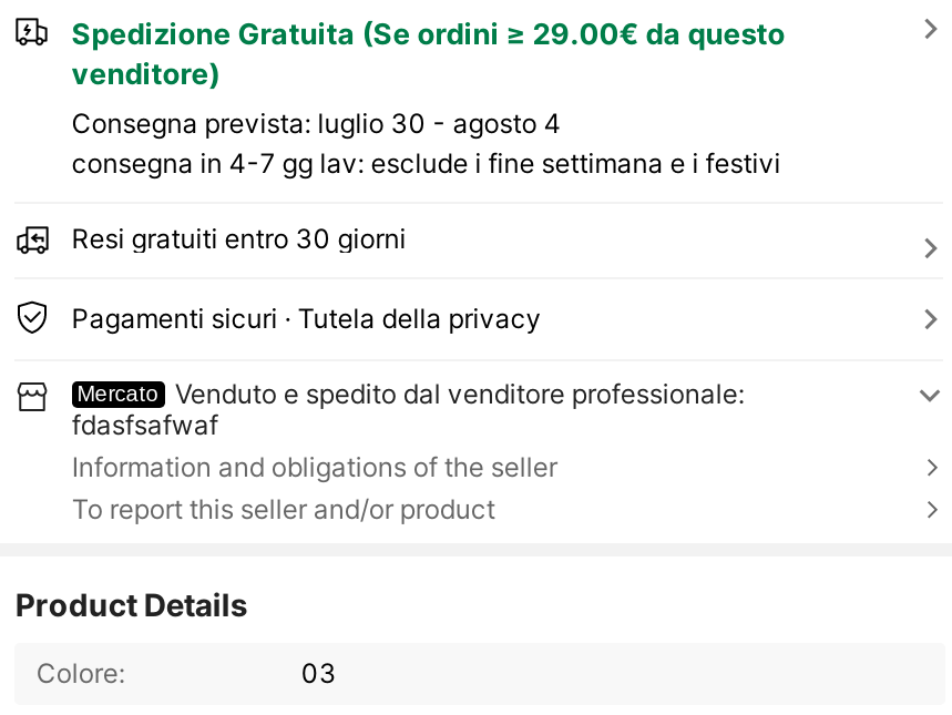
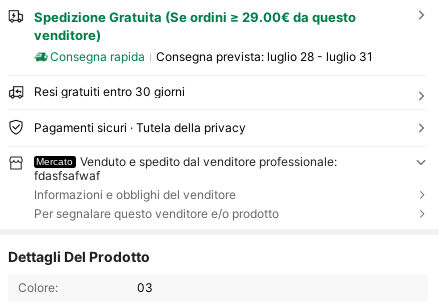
[71,106,781,179] Consegna prevista: luglio 30 - agosto 4 | consegna in 4-7 gg lav: esclude i fine settimana e i festivi -> [50,49,373,64] Consegna rapida | Consegna prevista: luglio 28 - luglio 31
[72,450,557,525] Information and obligations of the seller | To report this seller and/or product -> [34,187,279,221] Informazioni e obblighi del venditore | Per segnalare questo venditore e/o prodotto
[15,586,248,624] Product Details -> [8,248,150,265] Dettagli Del Prodotto

